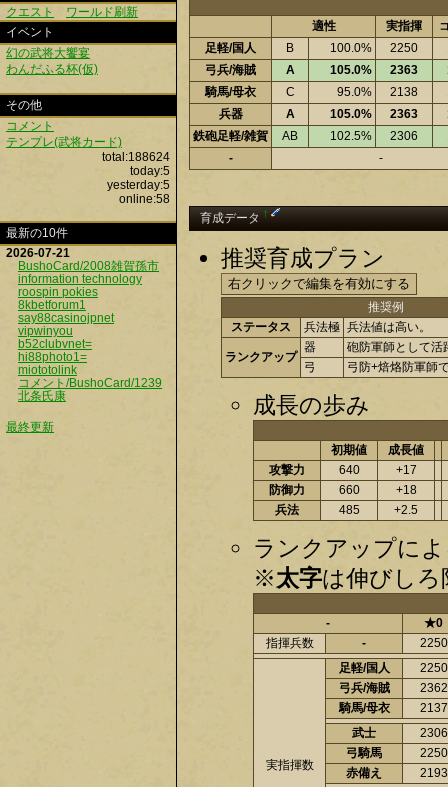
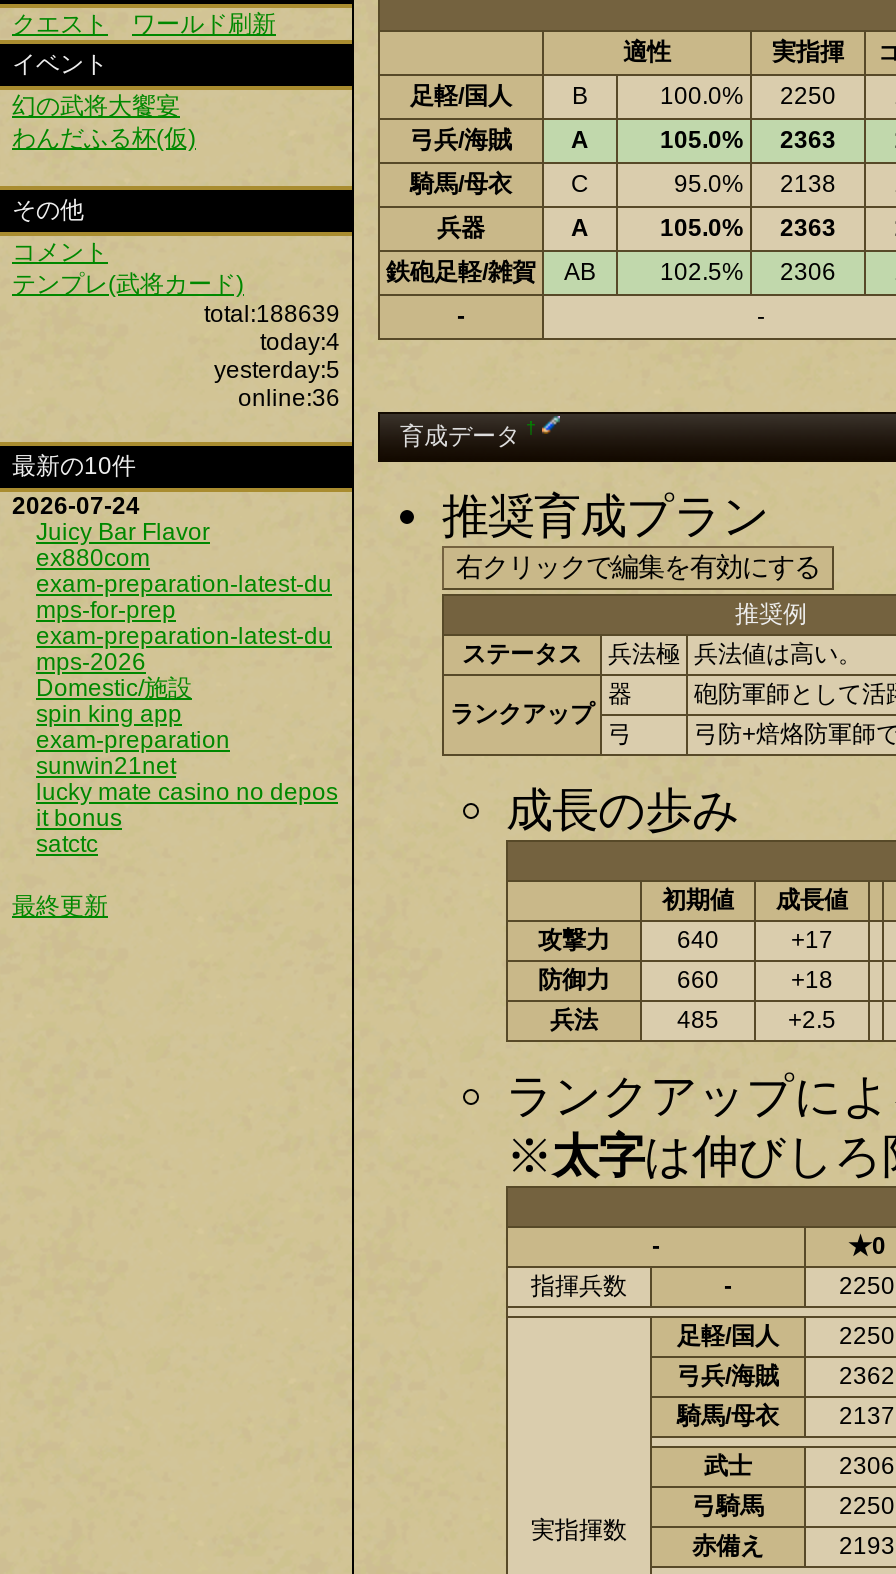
[102,150,170,178] total:188624 | today:5 -> [204,300,340,356] total:188639 | today:4
[119,192,170,206] online:58 -> [238,384,340,412] online:36
[6,246,162,403] 2026-07-21 | BushoCard/2008雑賀孫市 | information technology | roospin pokies | 8kbetforum1 | say88casinojpnet | vipwinyou | b52clubvnet= | hi88photo1= | miototolink | コメント/BushoCard/1239 | 北条氏康 -> [12,492,338,858] 2026-07-24 | Juicy Bar Flavor | ex880com | exam-preparation-latest-du | mps-for-prep | exam-preparation-latest-du | mps-2026 | Domestic/施設 | spin king app | exam-preparation | sunwin21net | lucky mate casino no depos | it bonus | satctc
moved [6,420,54,434] -> [12,892,108,920]: 最終更新

